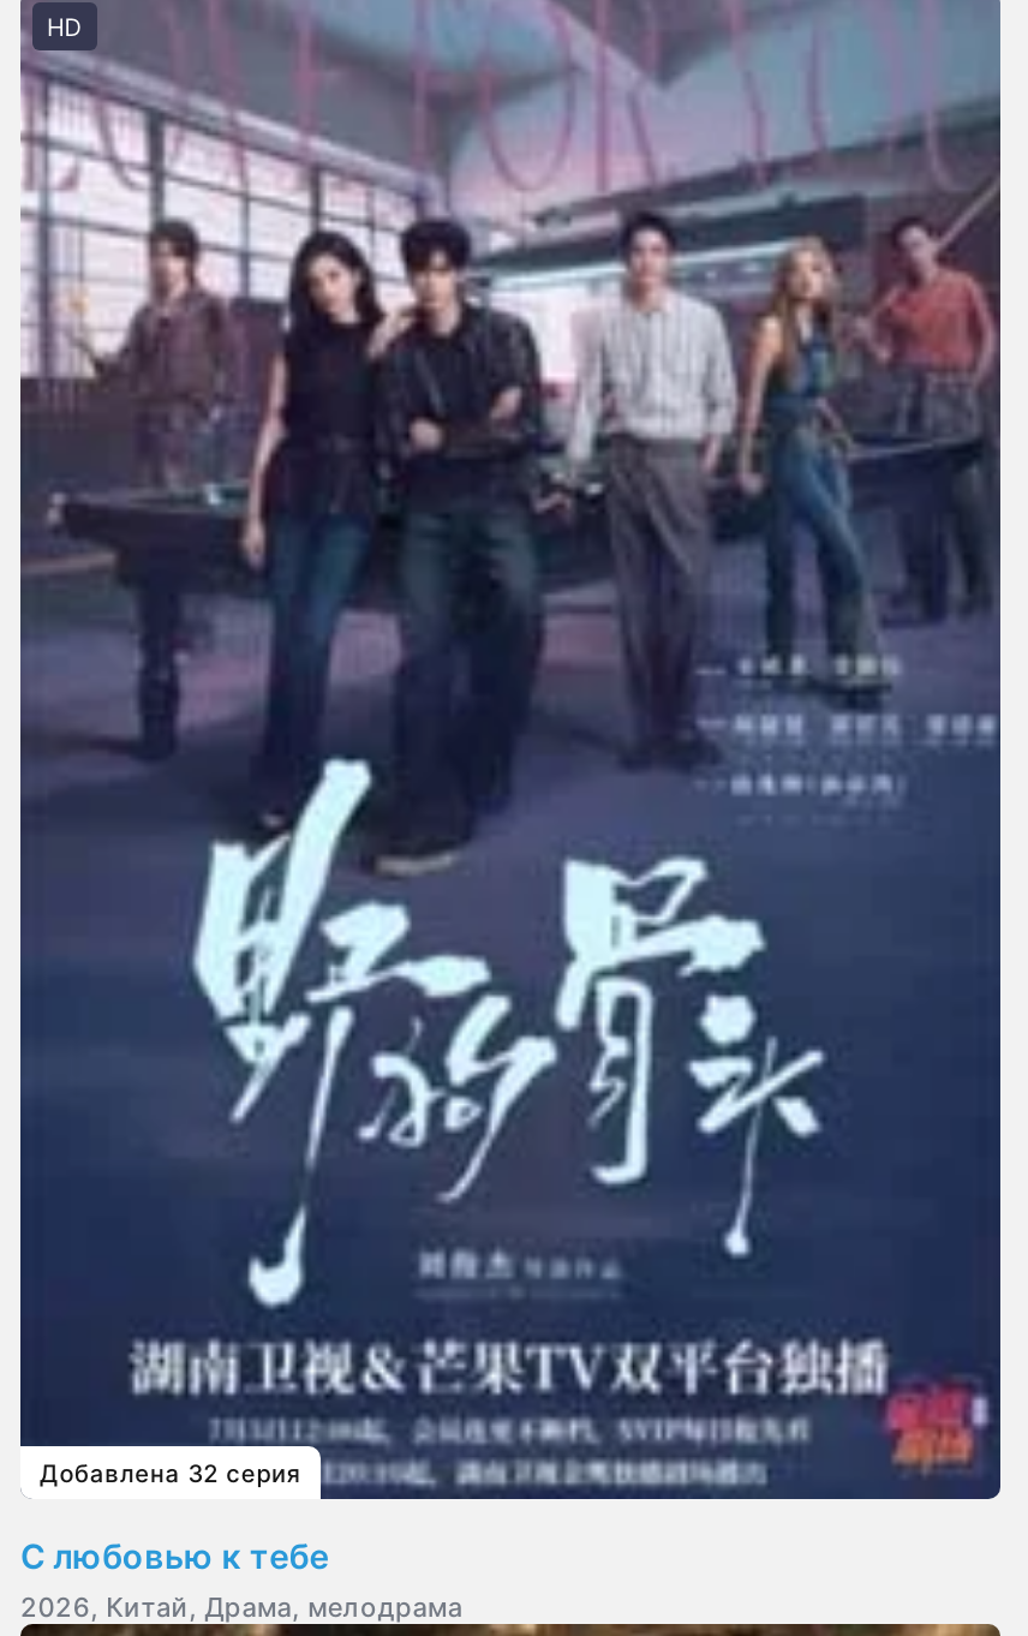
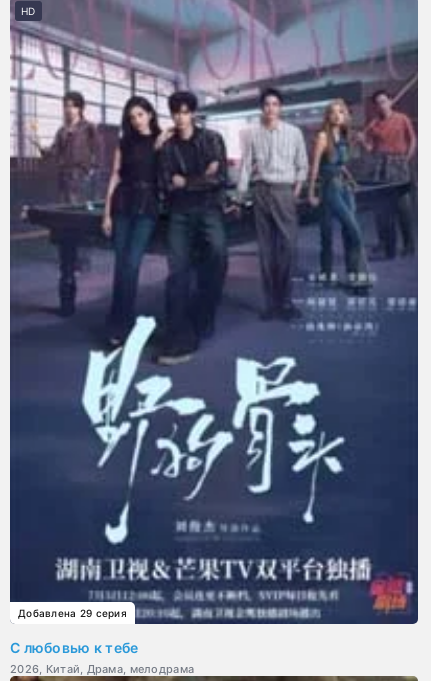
[40,1458,301,1487] Добавлена 32 серия -> [18,607,127,619] Добавлена 29 серия

